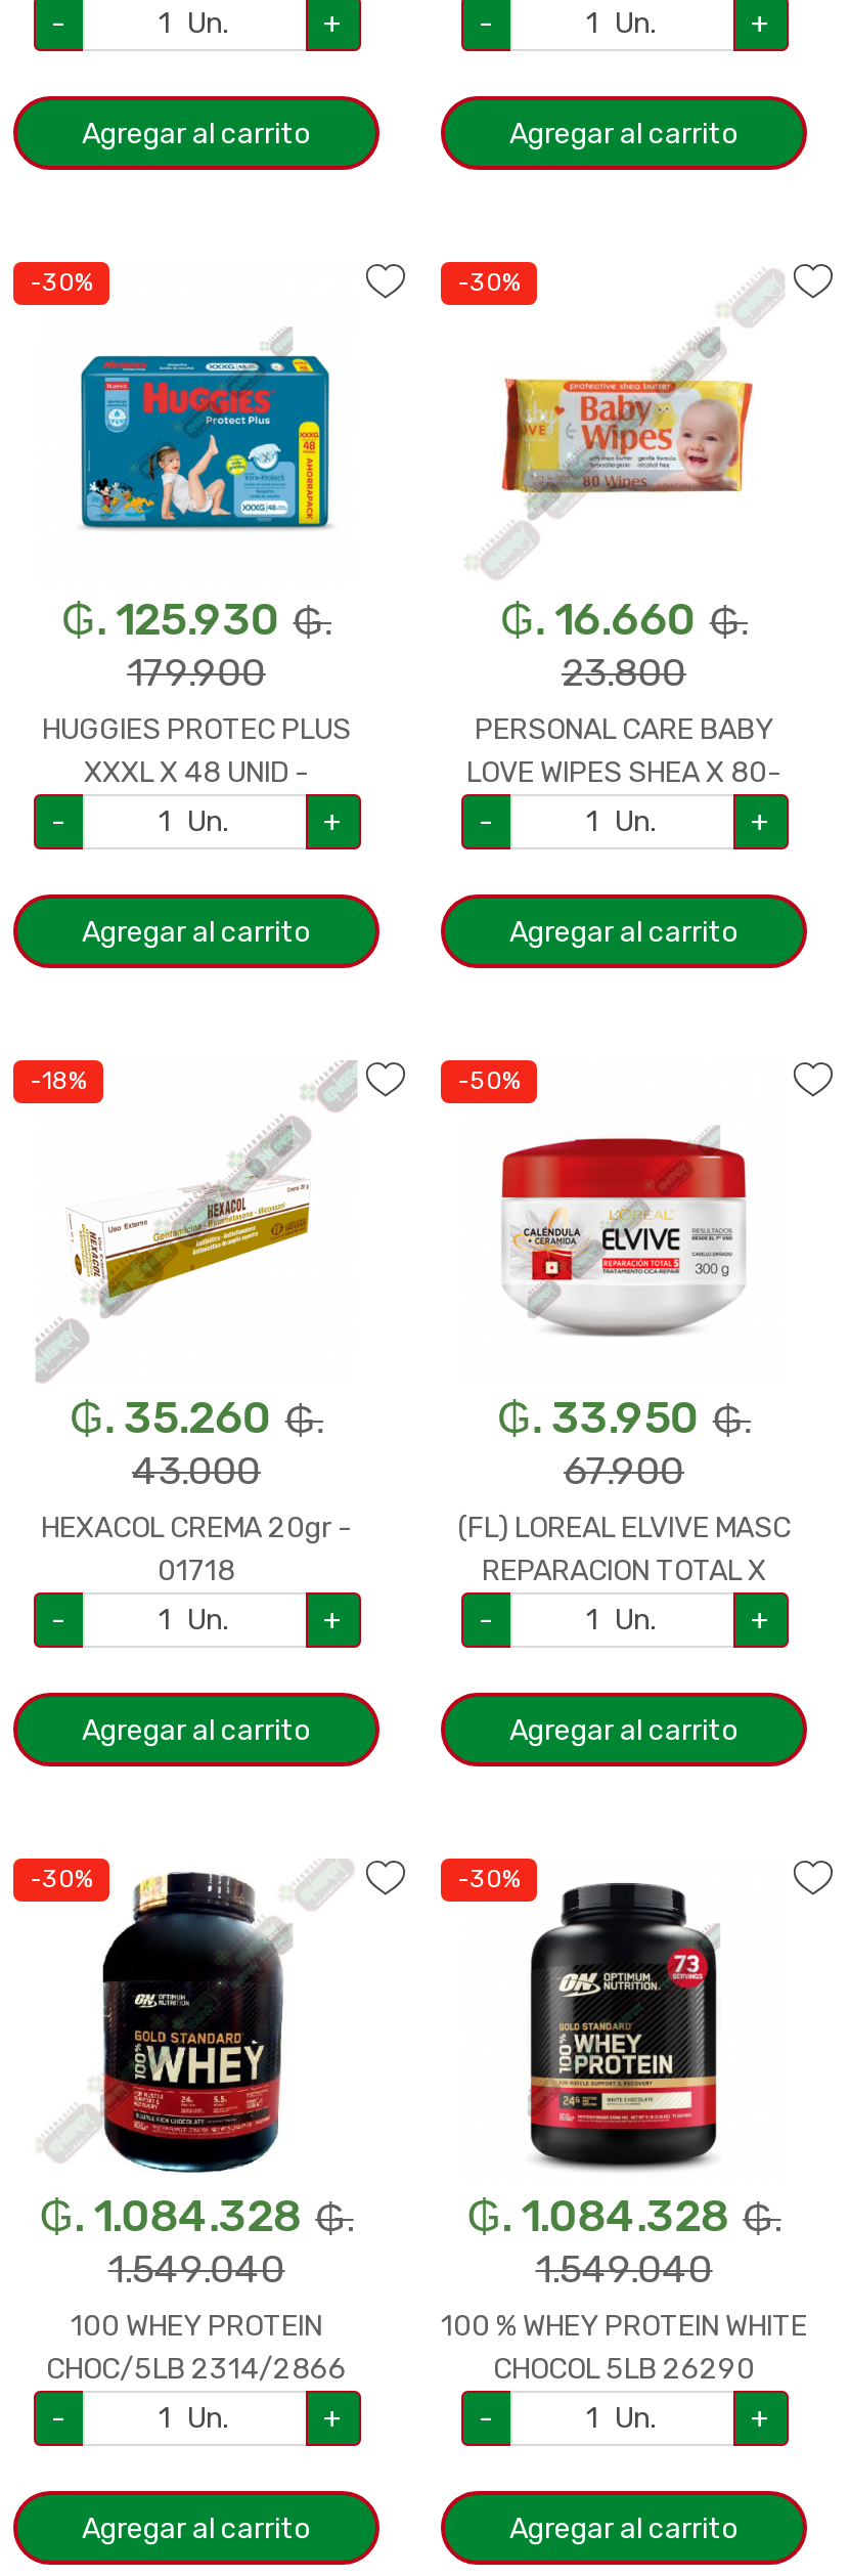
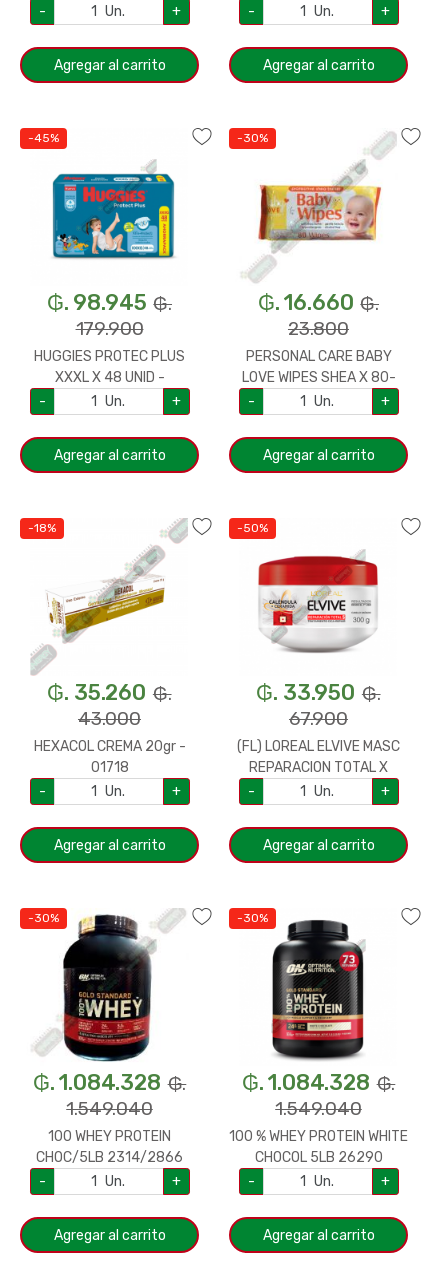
[30,269,93,298] -30% -> [28,131,59,145] -45%
[61,593,331,644] ₲. 125.930 ₲. -> [47,290,172,315] ₲. 98.945 ₲.

